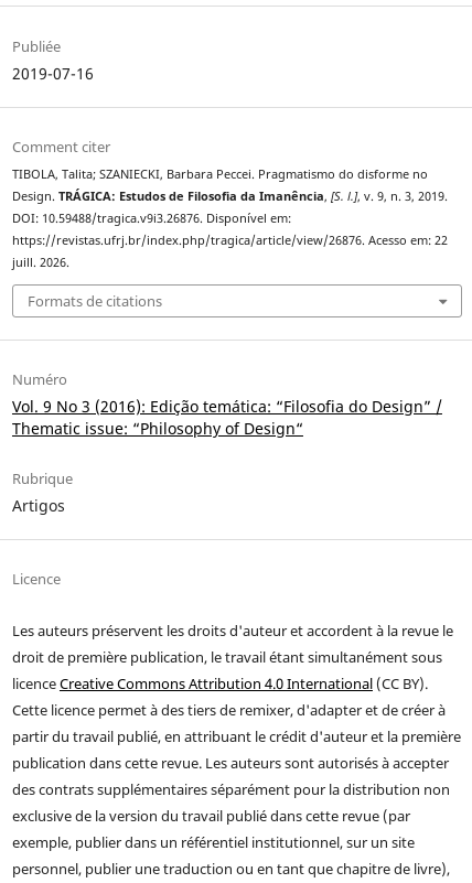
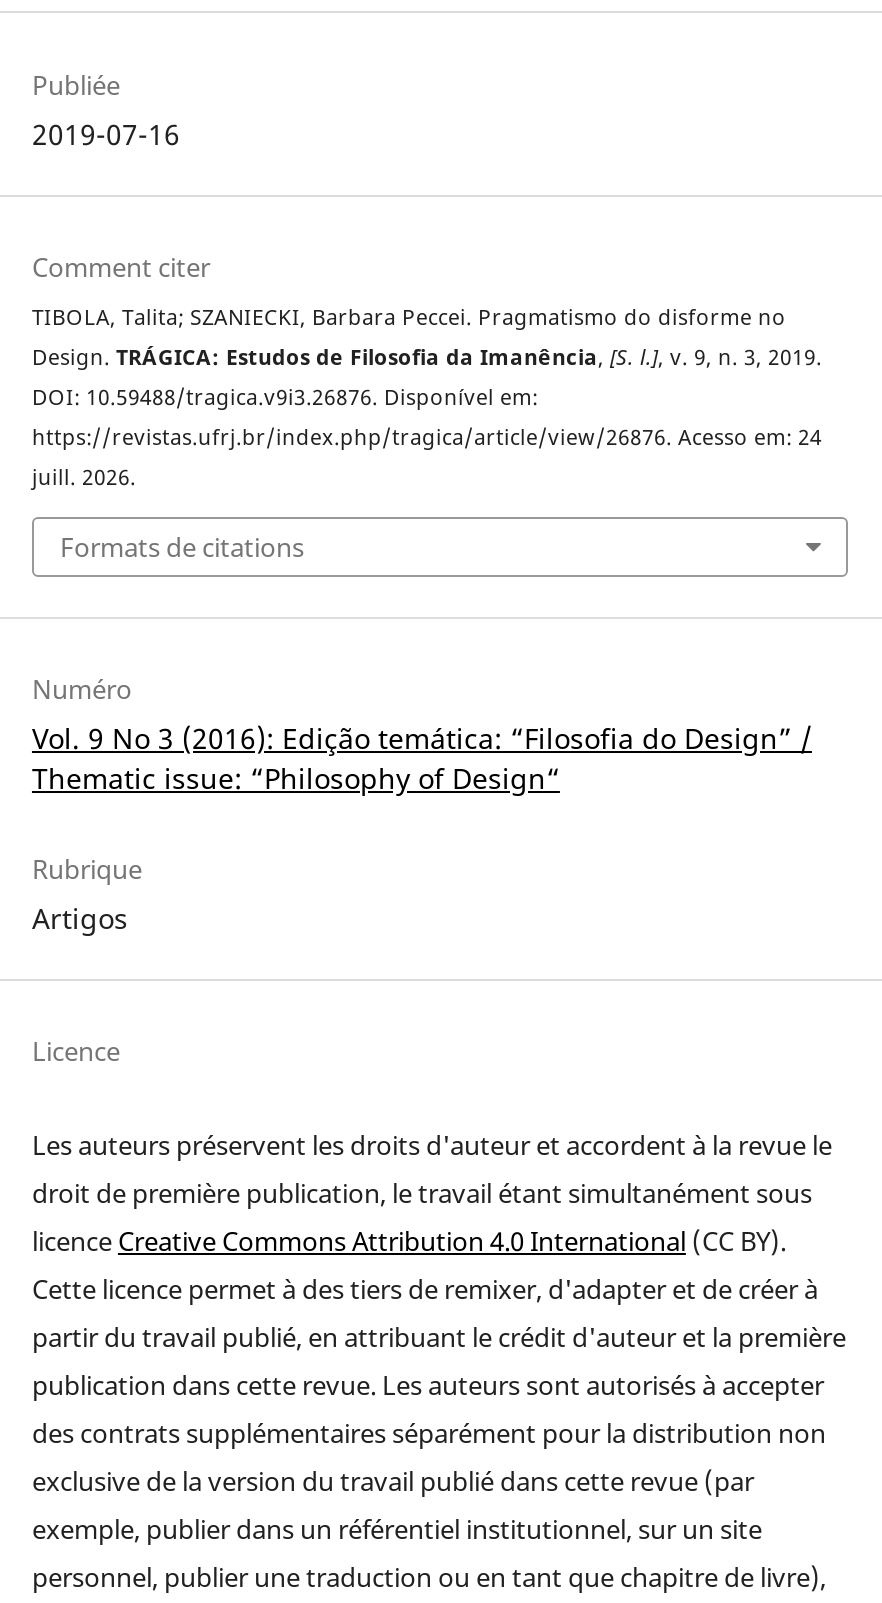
[12,232,448,247] https://revistas.ufrj.br/index.php/tragica/article/view/26876. Acesso em: 22 -> [32,422,822,450] https://revistas.ufrj.br/index.php/tragica/article/view/26876. Acesso em: 24

